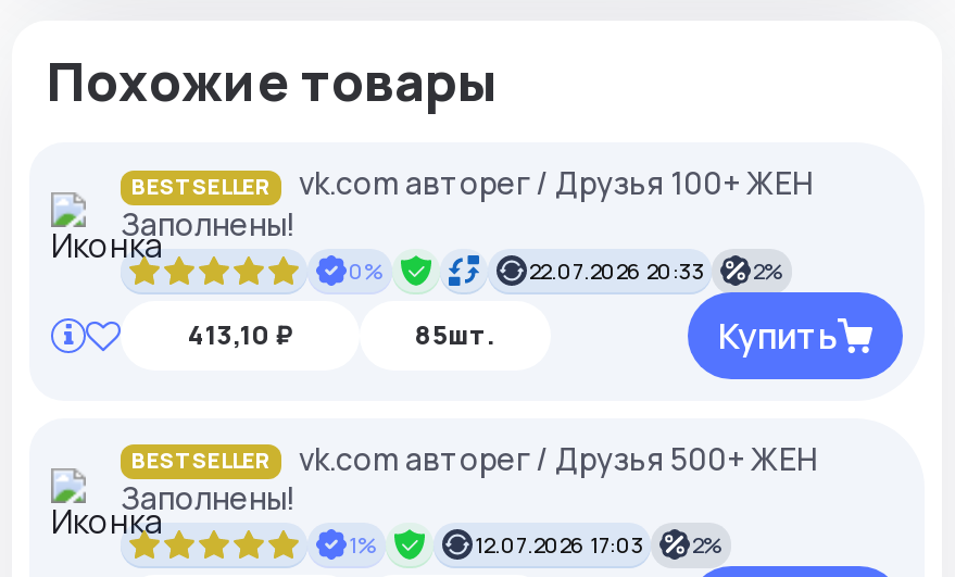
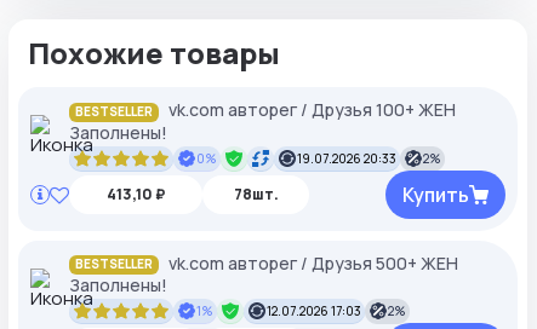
[529,254,786,285] 22.07.2026 20:33 2% -> [297,150,441,166] 19.07.2026 20:33 2%
[415,315,495,352] 85шт. -> [233,183,278,204] 78шт.

